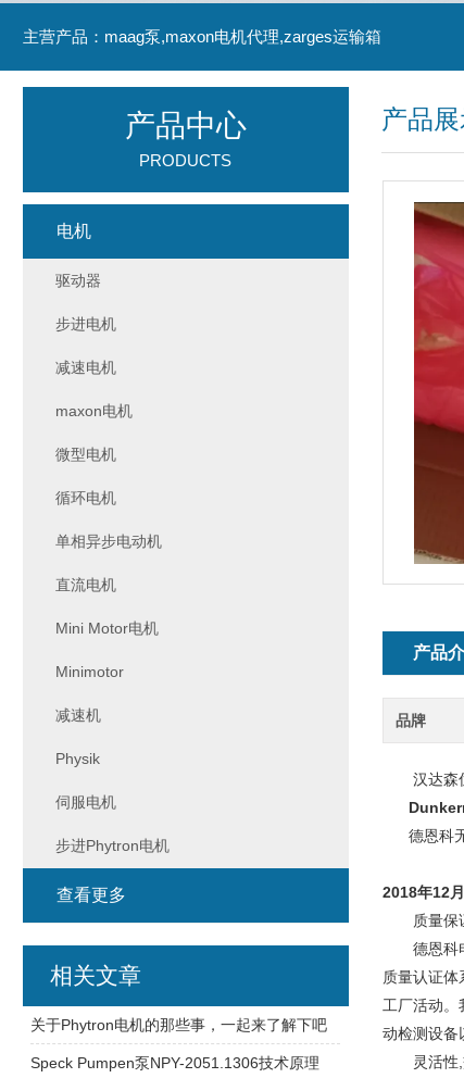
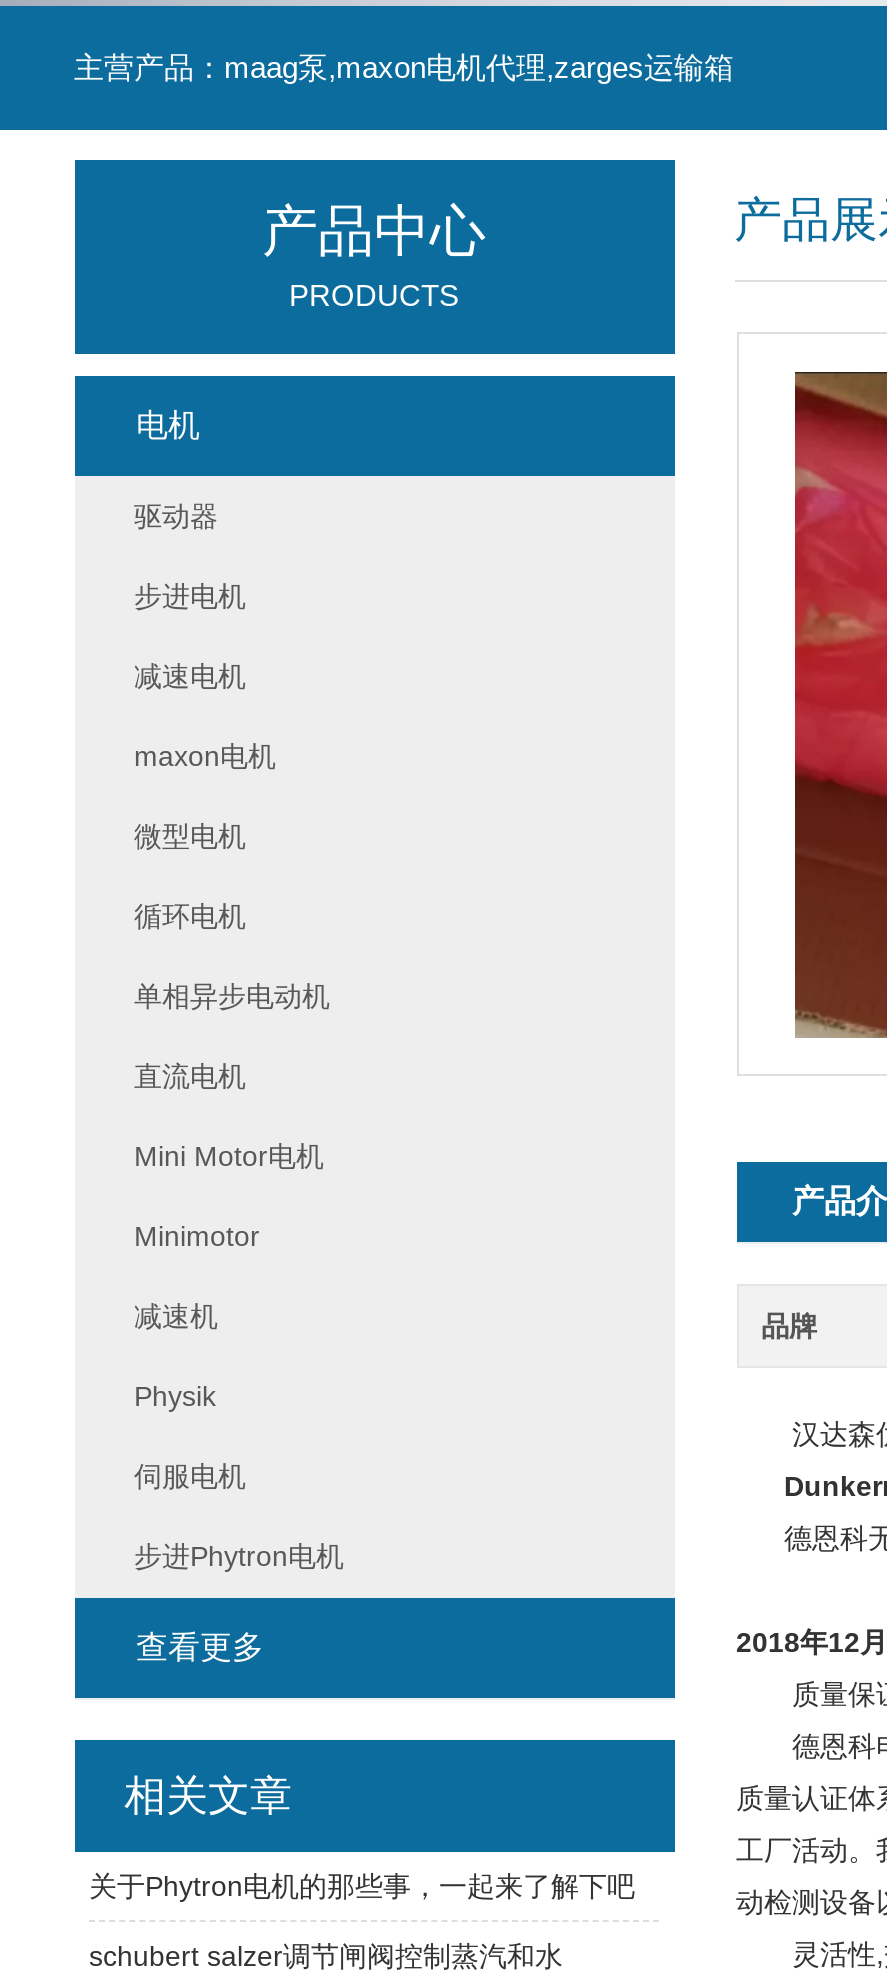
[30,1054,319,1071] Speck Pumpen泵NPY-2051.1306技术原理 -> [89,1940,563,1972] schubert salzer调节闸阀控制蒸汽和水

